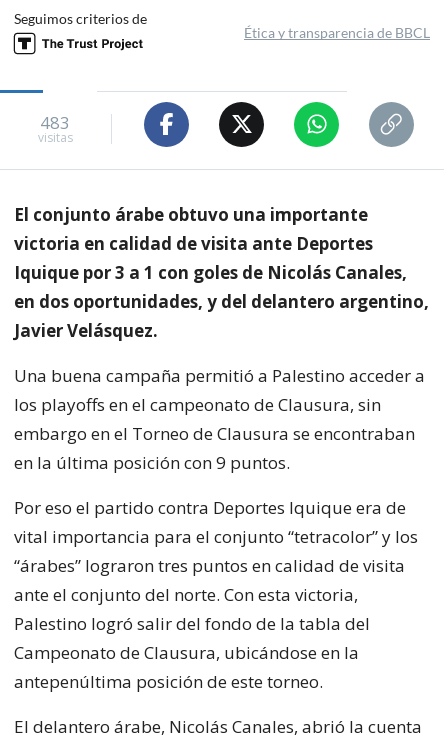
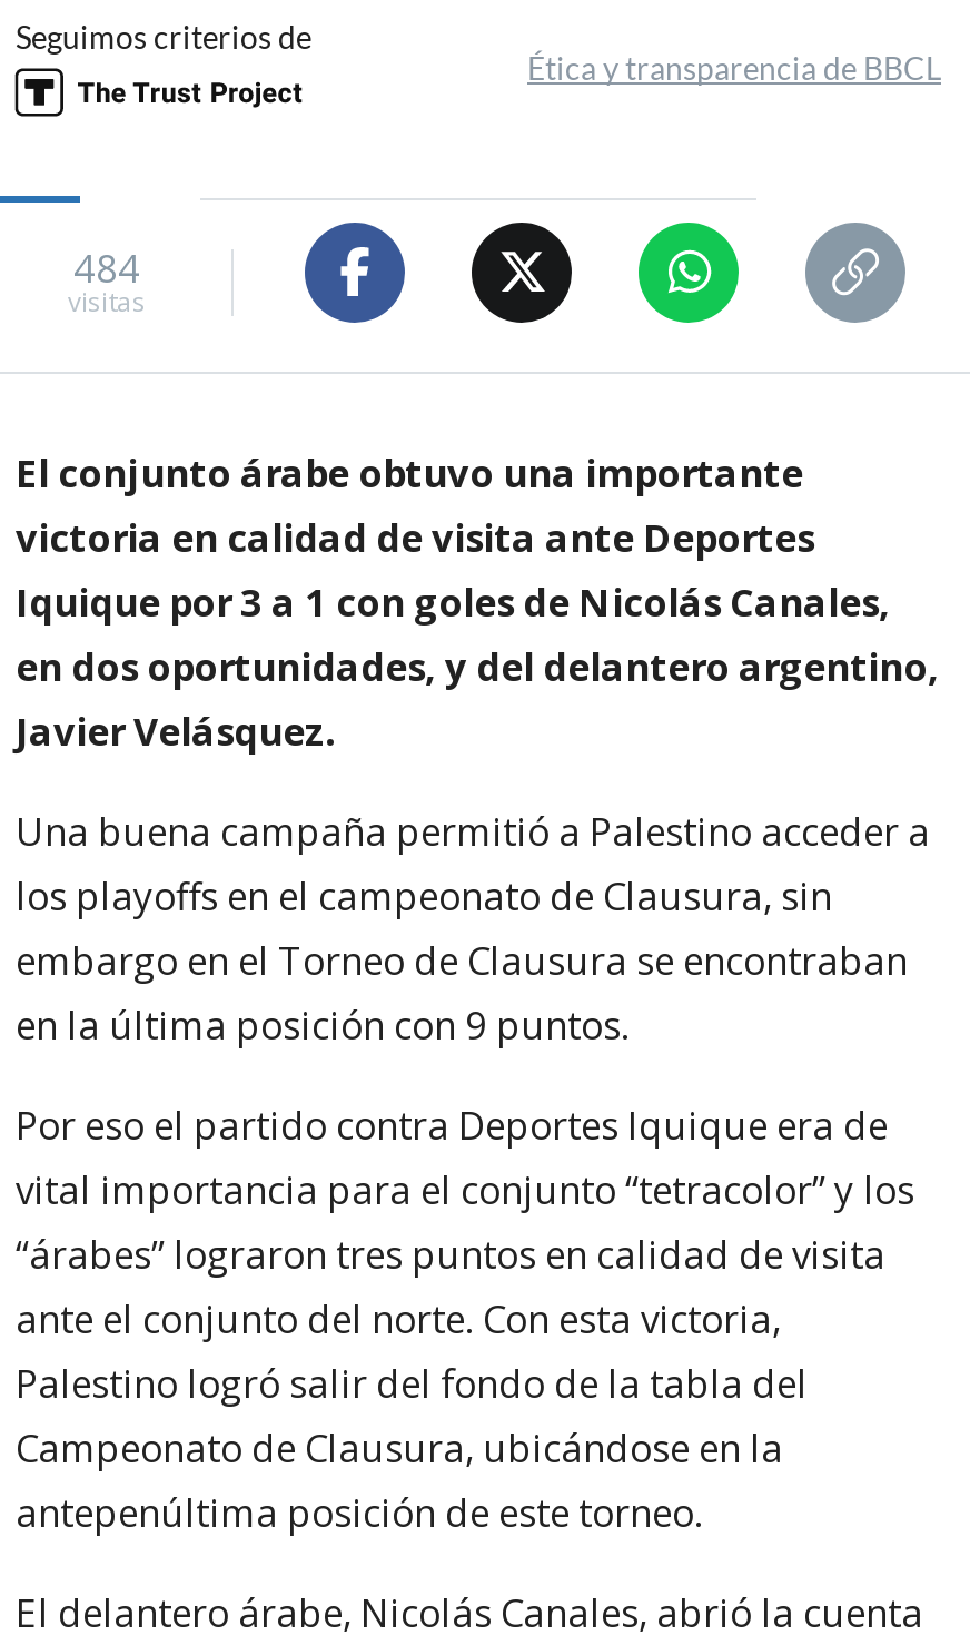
[40,111,70,134] 483 -> [73,243,140,294] 484

